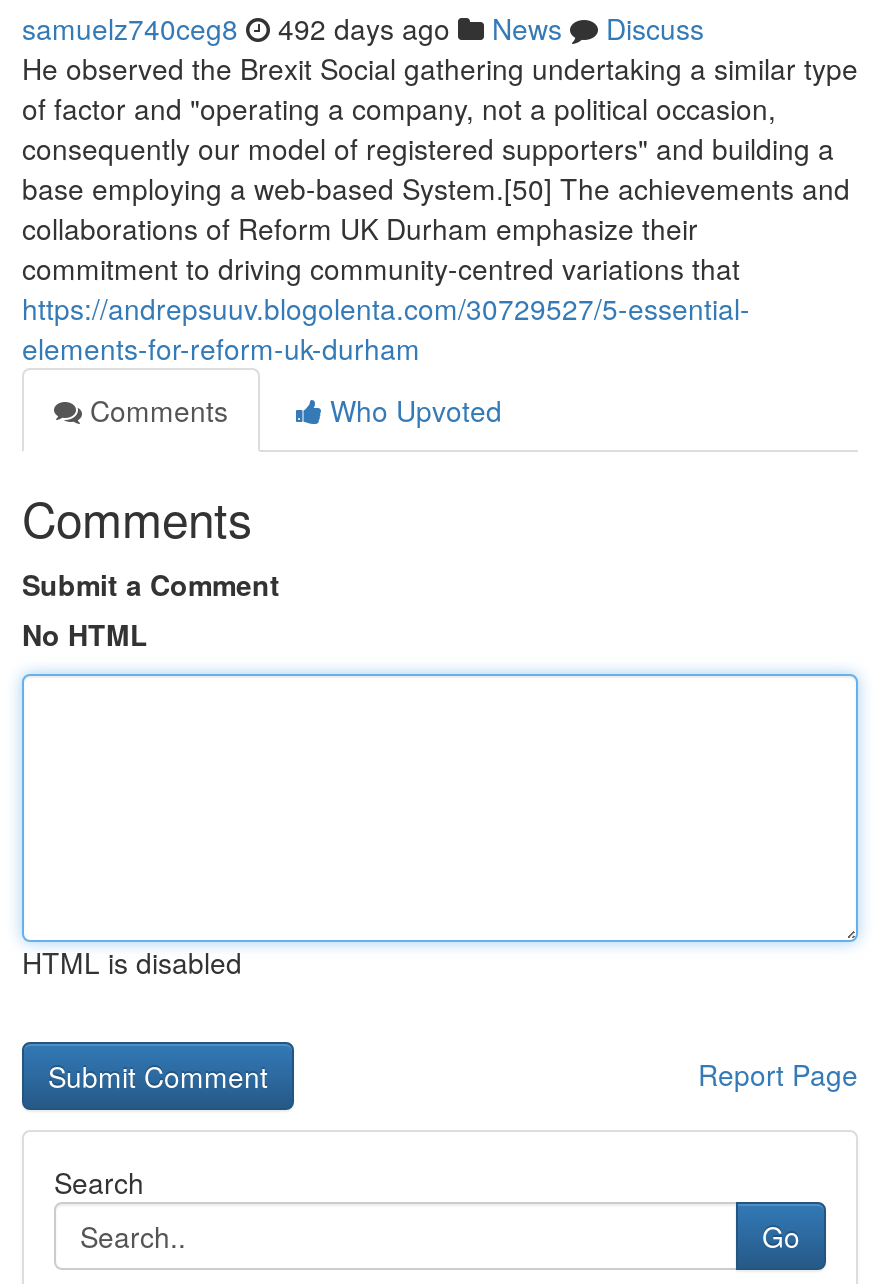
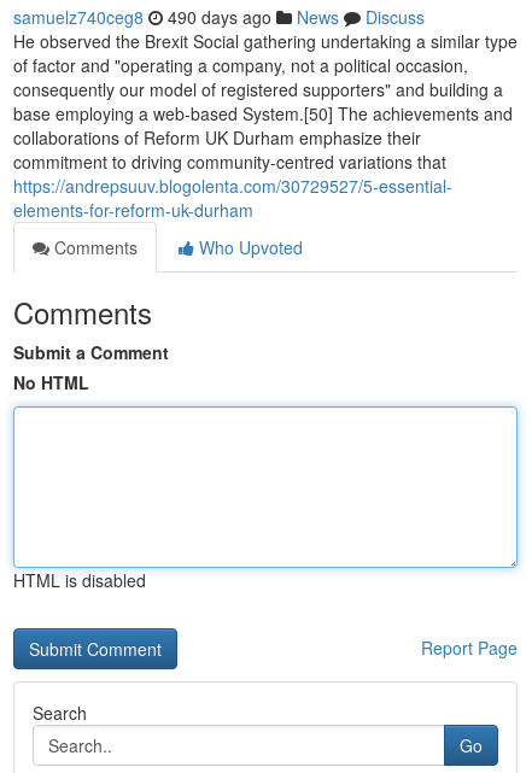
[22,8,704,48] samuelz740ceg8 492 days ago News Discuss -> [13,5,425,29] samuelz740ceg8 490 days ago News Discuss

